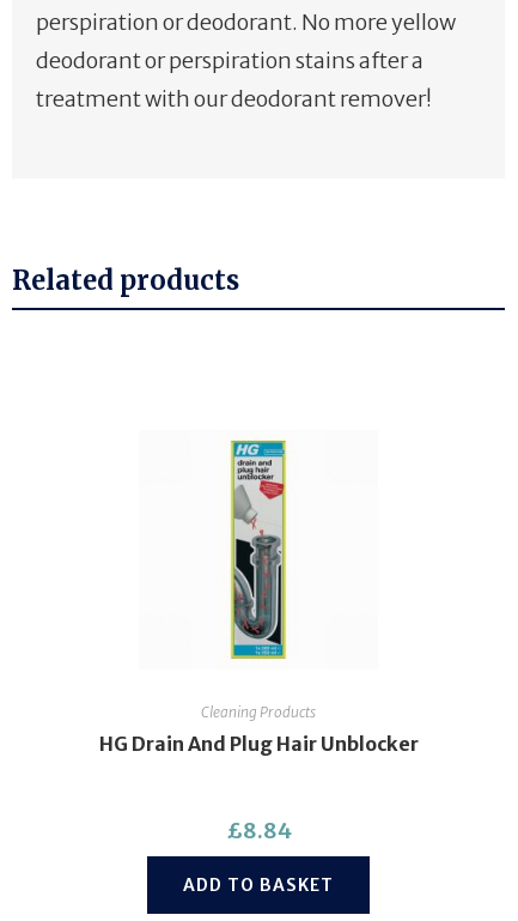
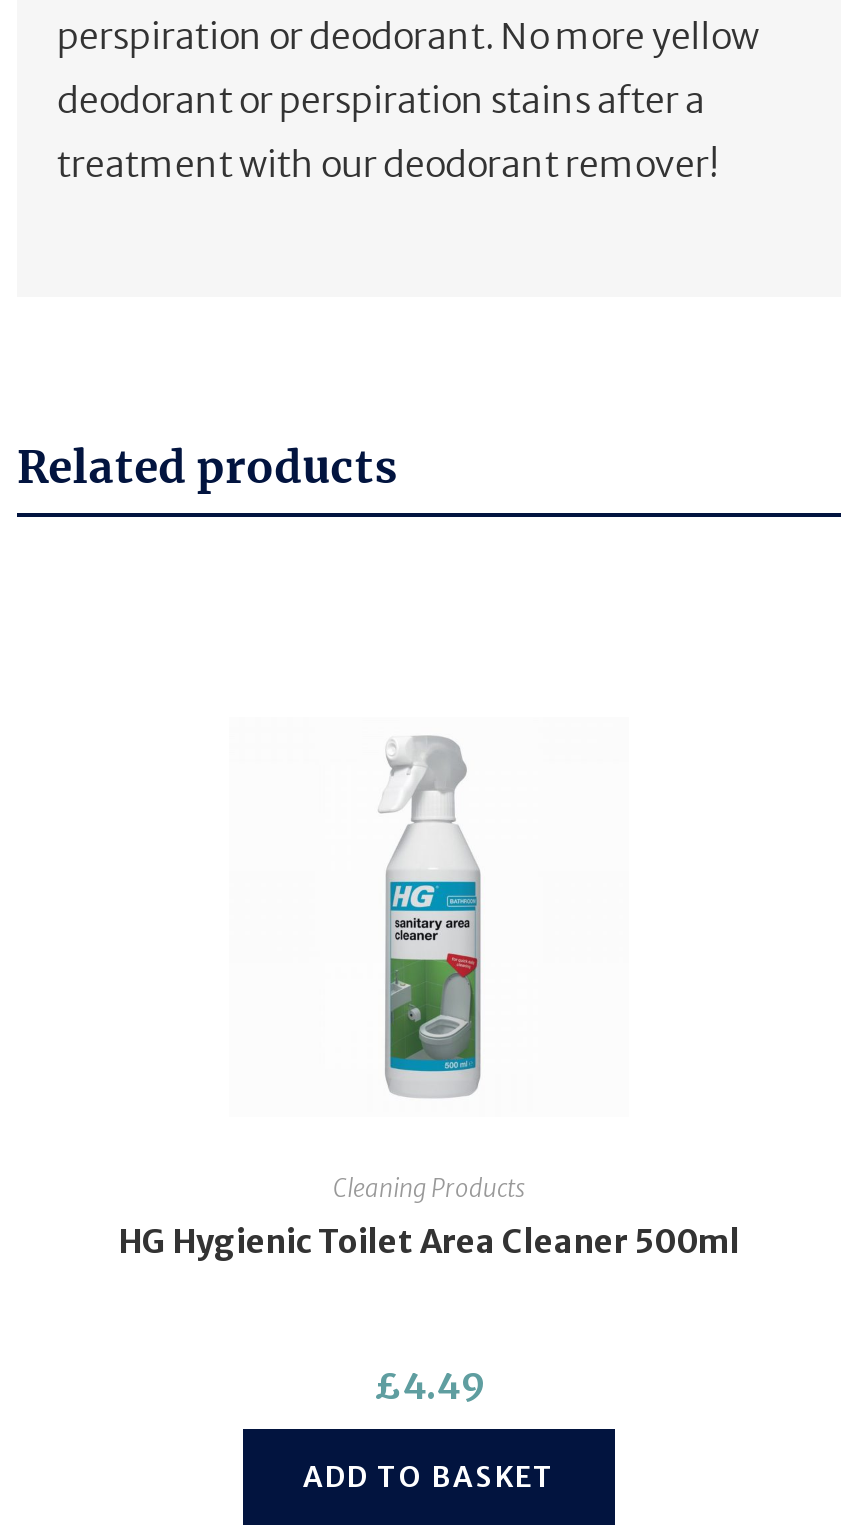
[230,440,288,660] [image] -> [383,735,481,1099] [image]
[99,732,418,756] HG Drain And Plug Hair Unblocker -> [118,1221,740,1261] HG Hygienic Toilet Area Cleaner 500ml
[226,817,291,844] £8.84 -> [374,1363,484,1409] £4.49

